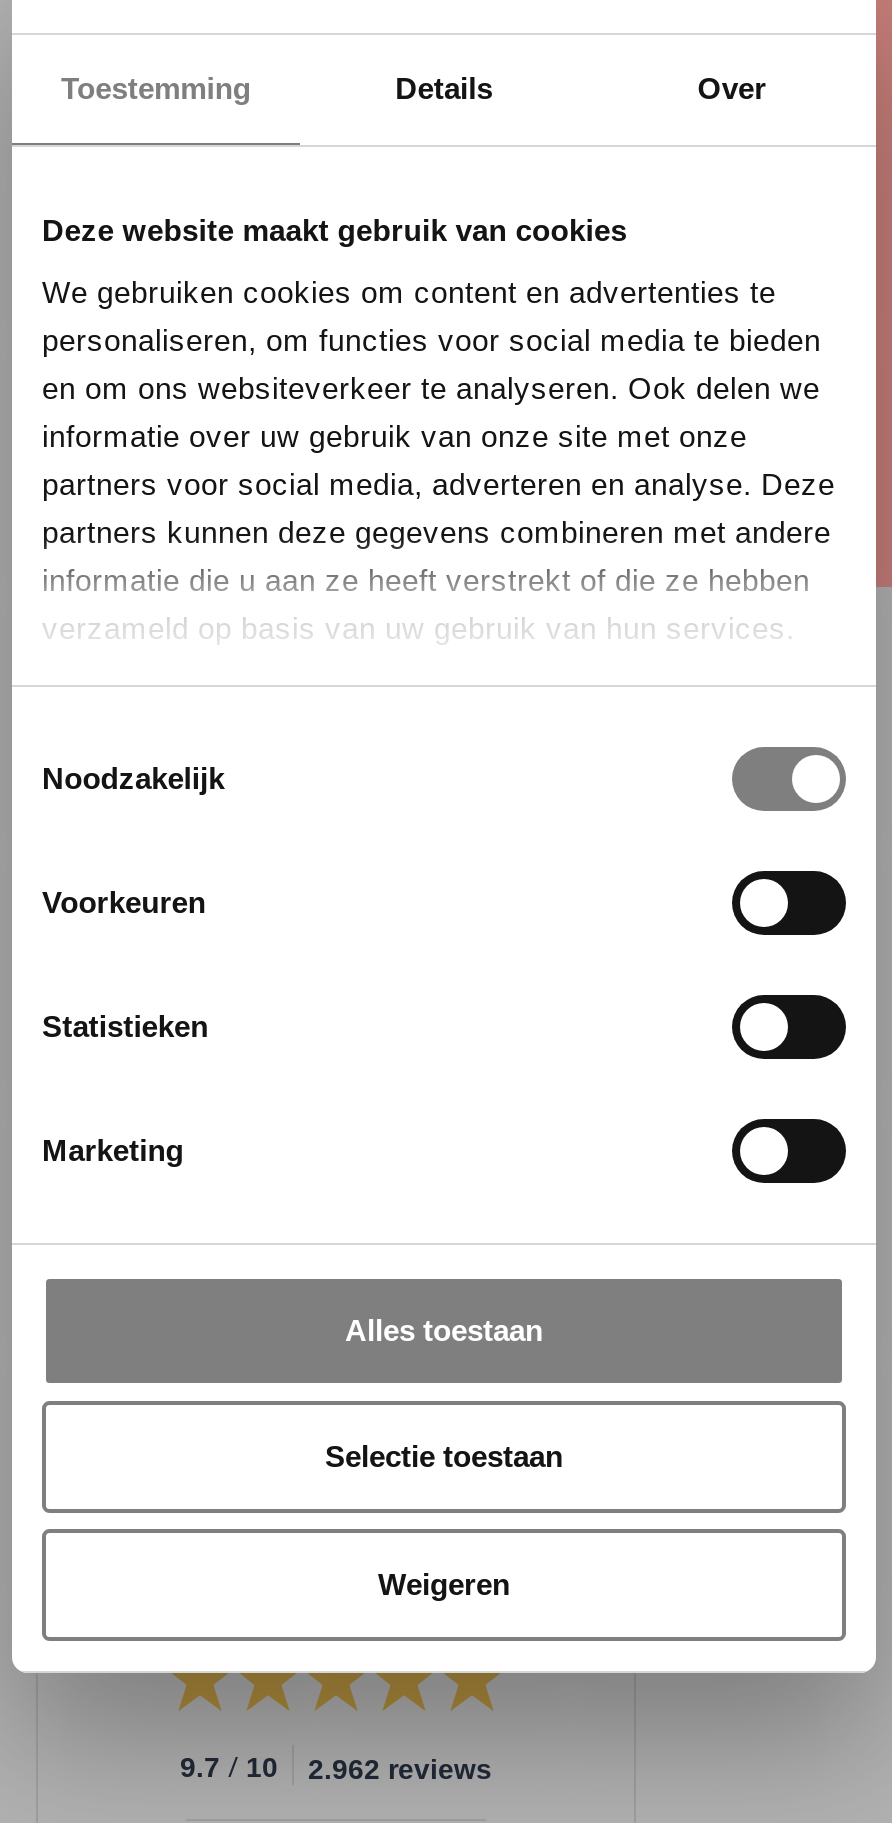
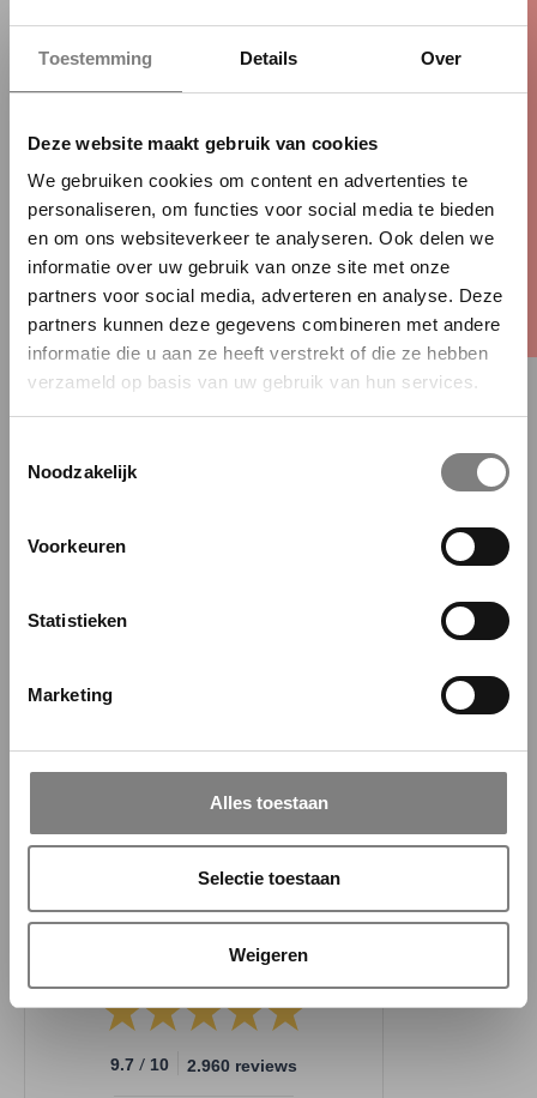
[180,1747,492,1785] 9.7 / 10 2.962 reviews -> [110,1052,297,1075] 9.7 / 10 2.960 reviews

